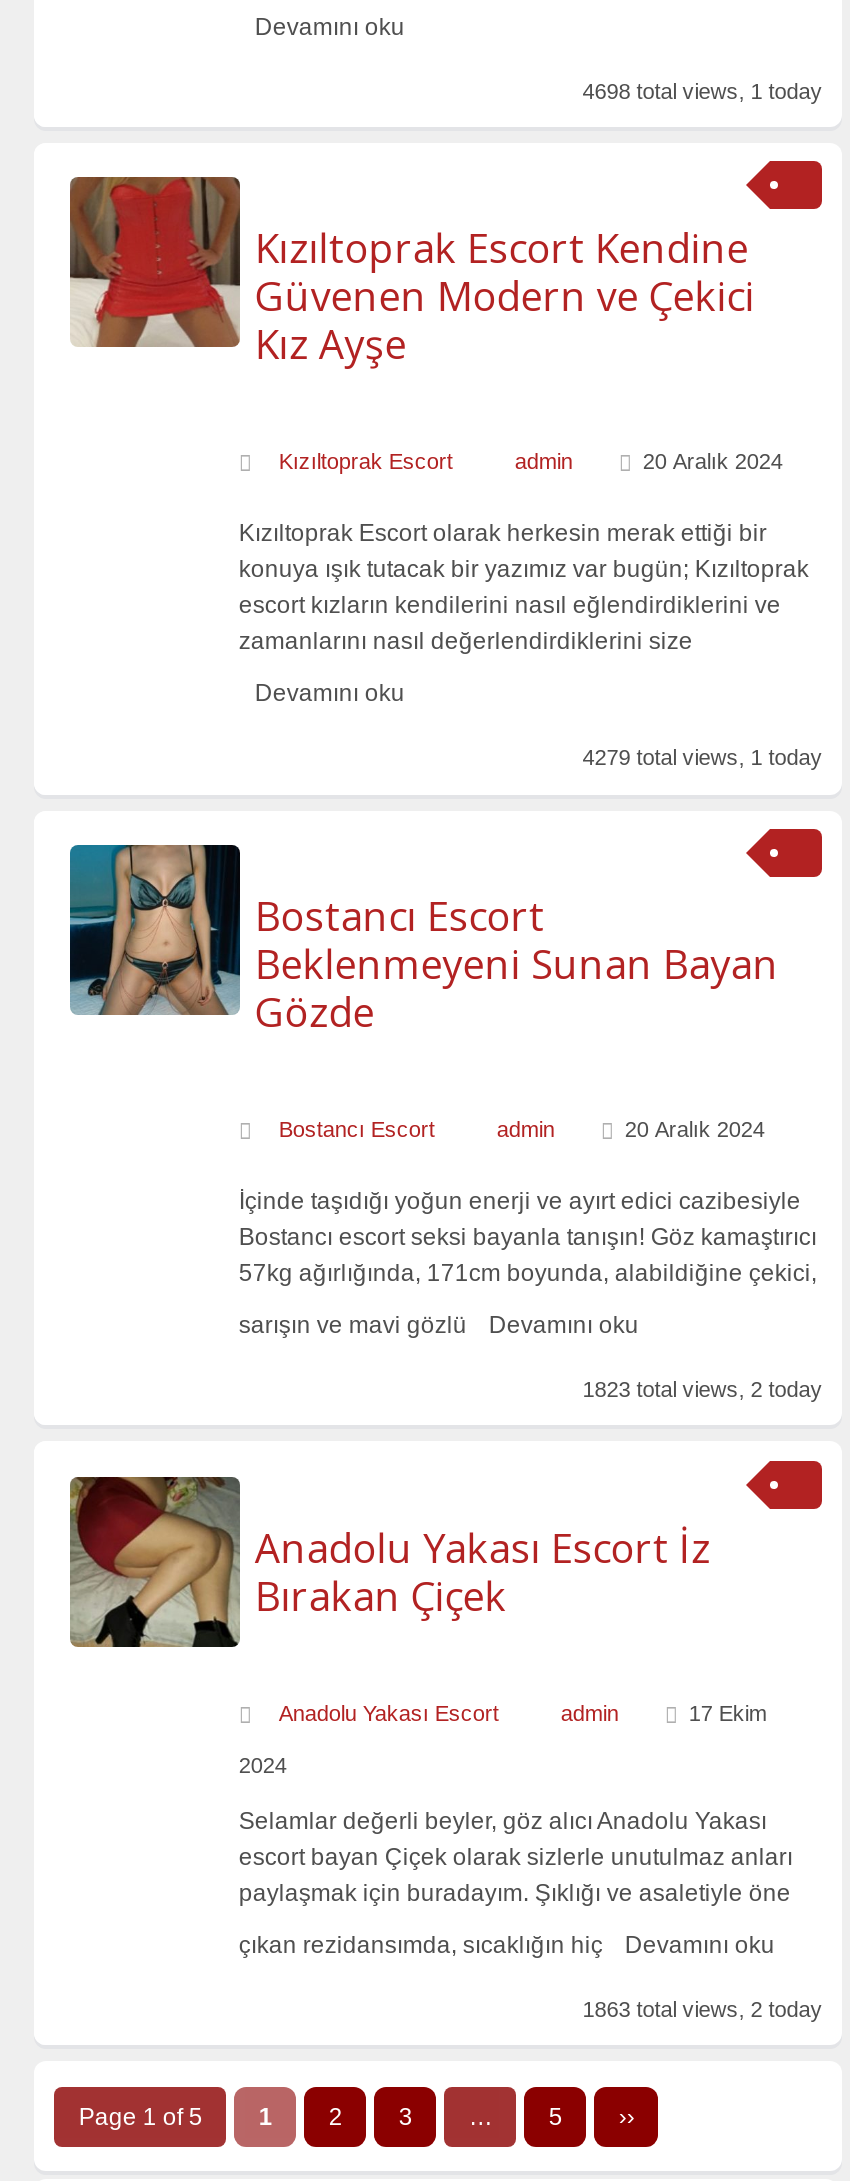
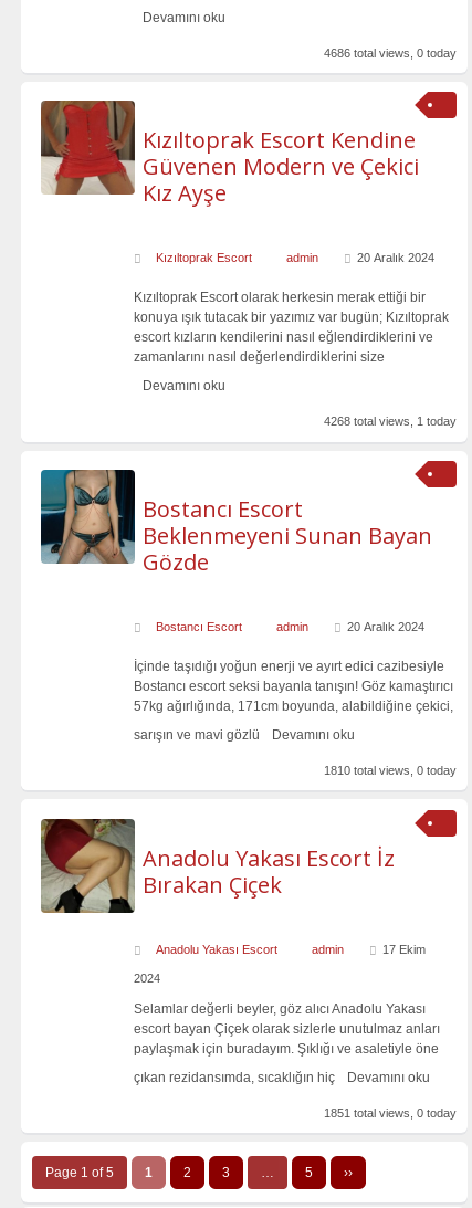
[583,78,823,102] 4698 total views, 1 today -> [324,46,457,59] 4686 total views, 0 today
[583,746,823,770] 4279 total views, 1 today -> [324,415,457,428] 4268 total views, 1 today
[583,1377,823,1401] 1823 total views, 2 today -> [324,764,457,777] 1810 total views, 0 today
[583,1997,823,2021] 1863 total views, 2 today -> [324,1106,457,1119] 1851 total views, 0 today

